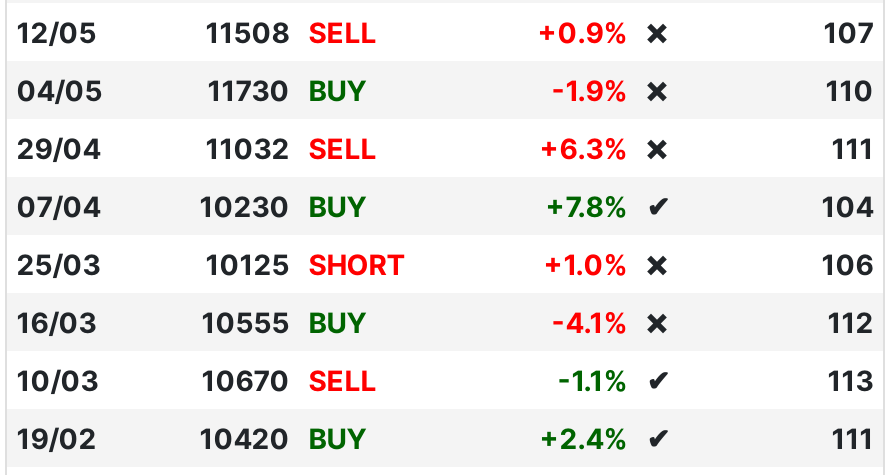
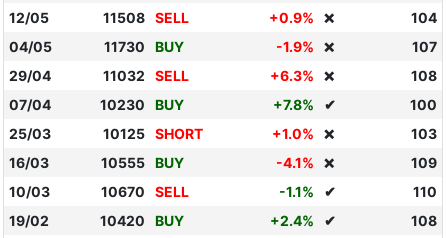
[823,15,873,49] 107 -> [411,9,437,26] 104
[825,73,873,107] 110 -> [412,38,437,55] 107
[831,131,873,165] 111 -> [411,67,437,84] 108
[821,189,873,223] 104 -> [410,96,437,113] 100
[821,247,873,281] 106 -> [411,125,437,142] 103
[827,305,873,339] 112 -> [411,154,437,171] 109
[827,363,873,397] 113 -> [413,183,437,200] 110
[831,421,873,455] 111 -> [411,212,437,229] 108

